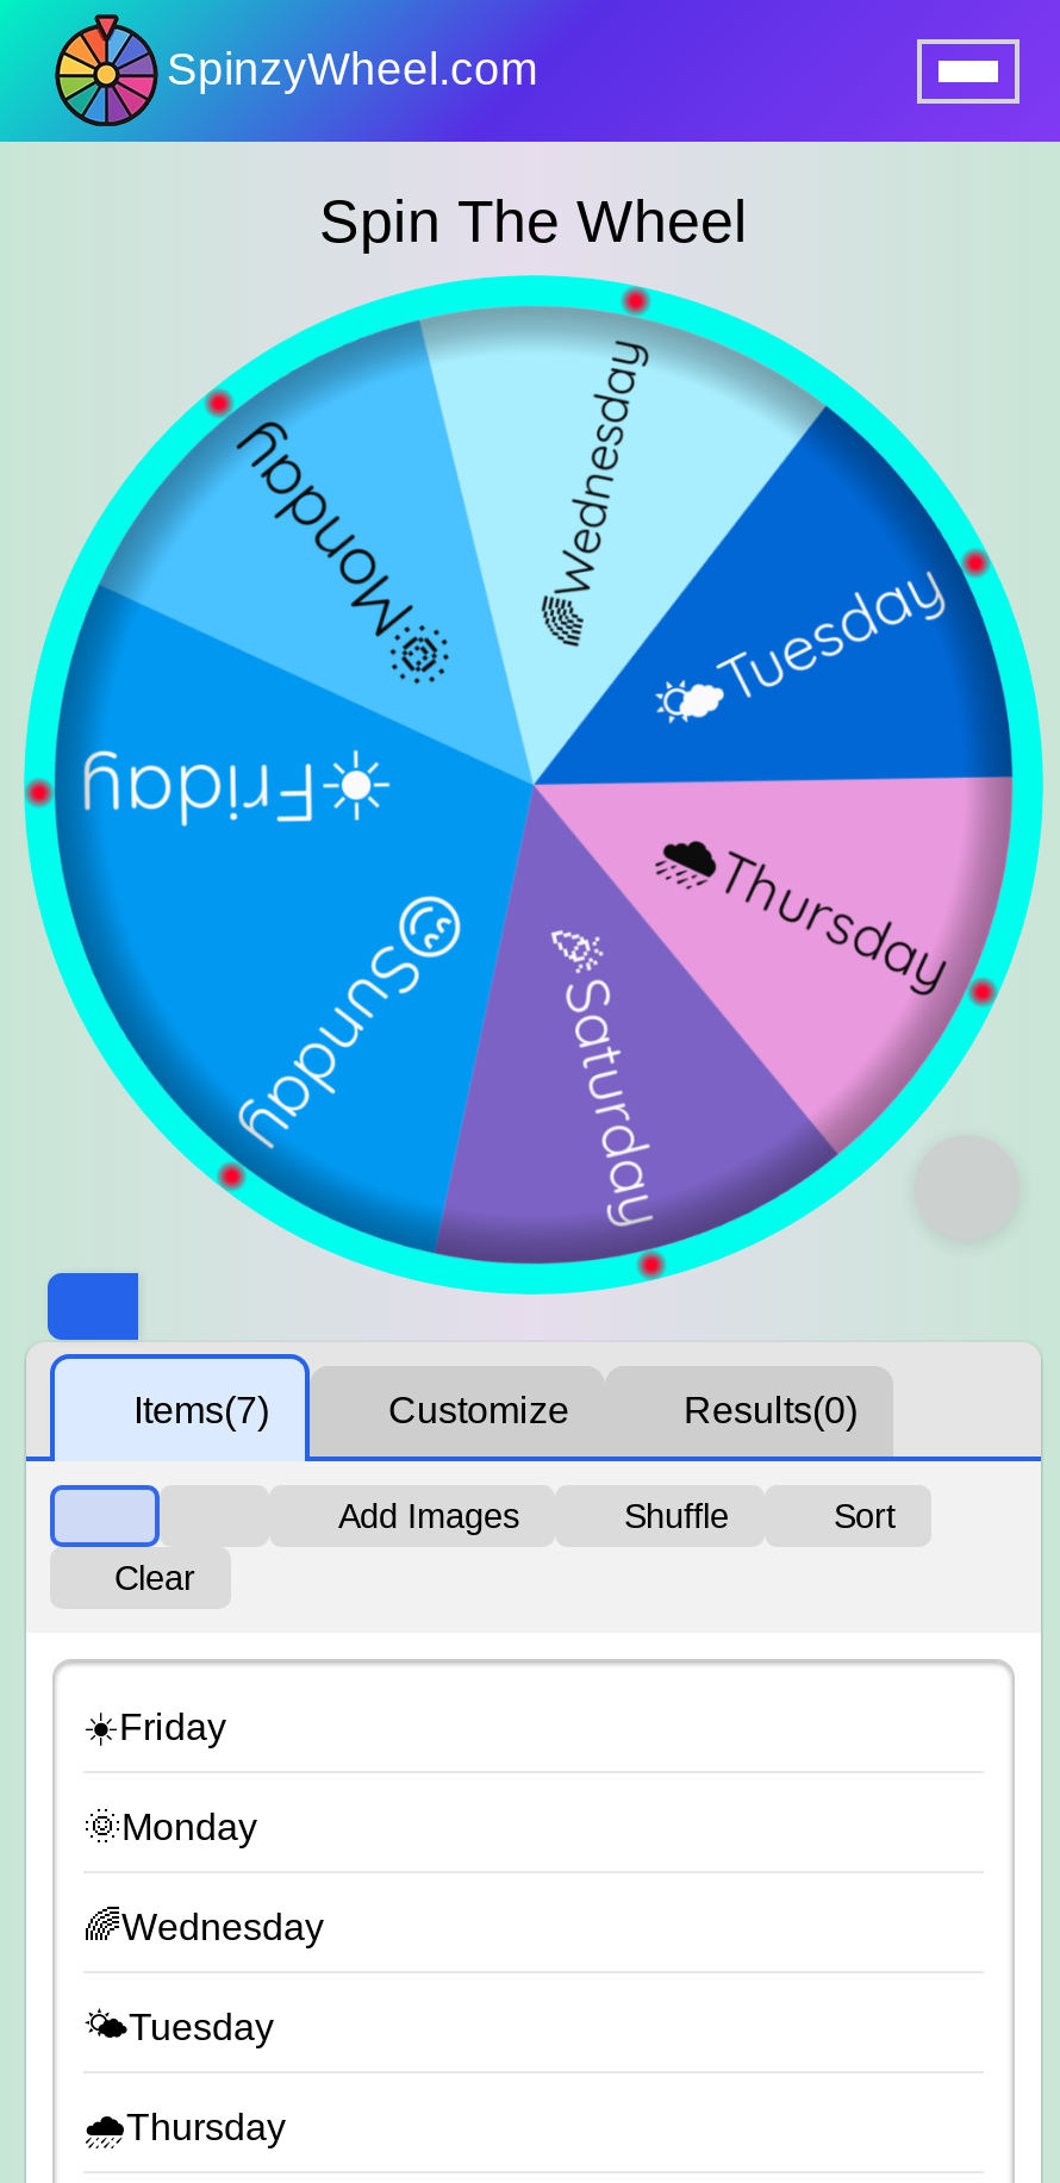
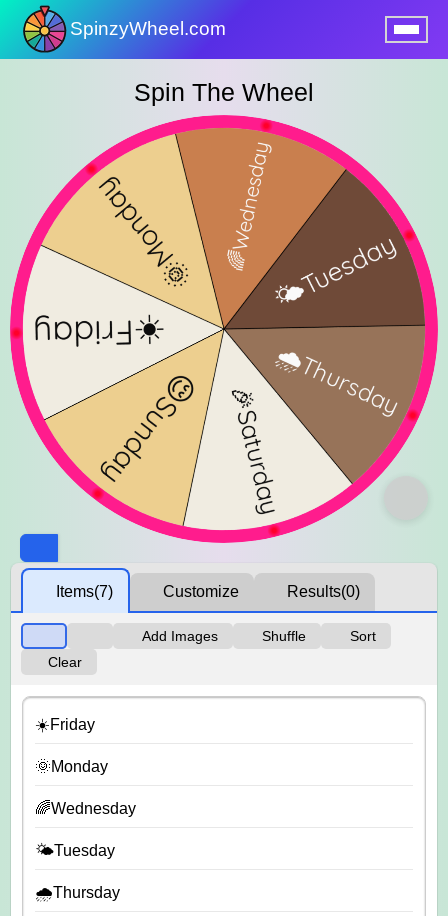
[21,273,1046,1297] [image] -> [9,114,439,544] [image]

